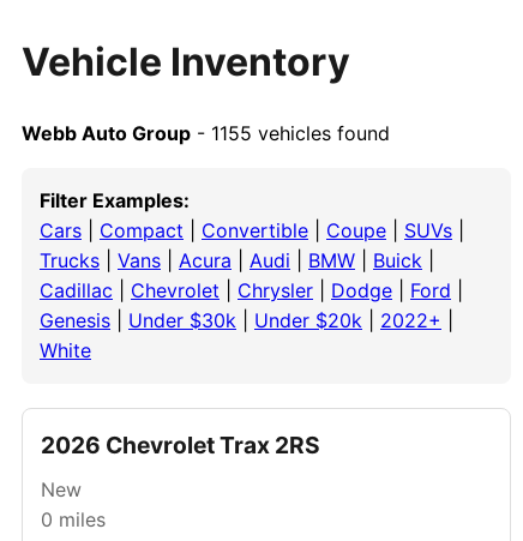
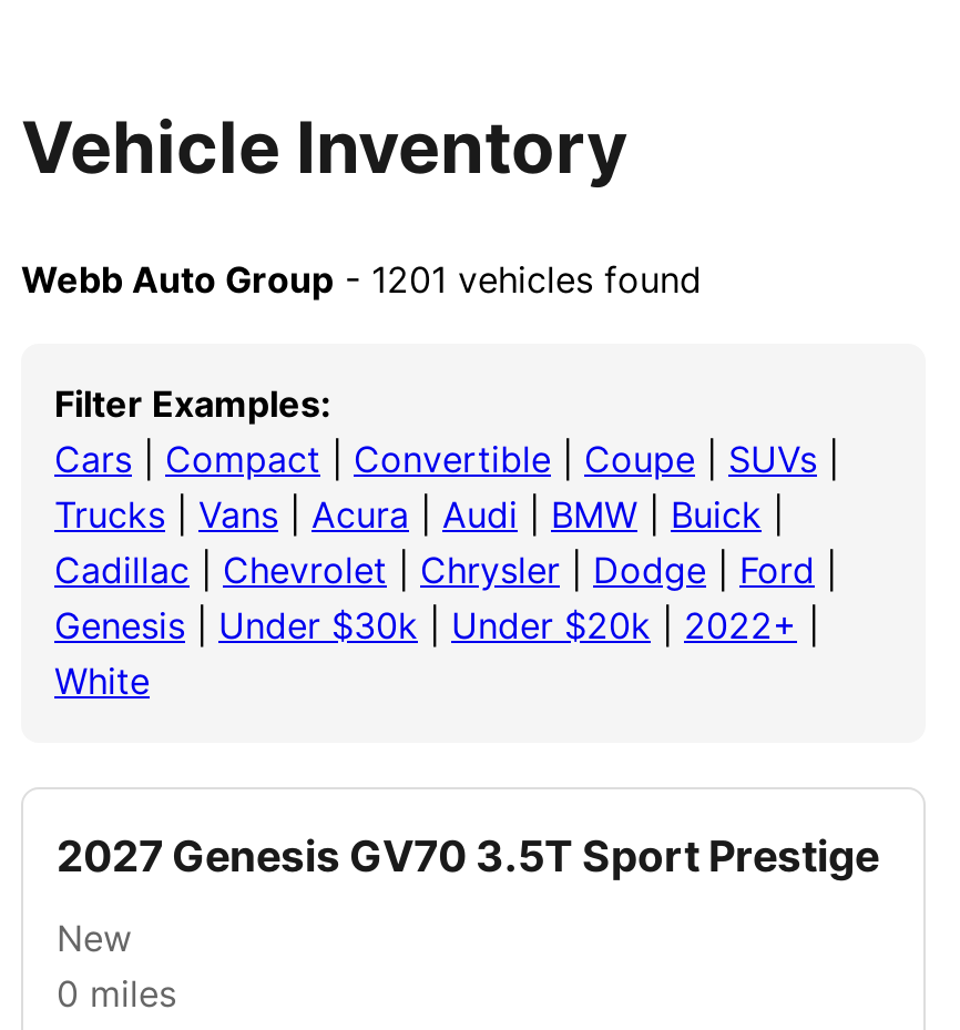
[22,121,390,145] Webb Auto Group - 1155 vehicles found -> [21,257,702,301] Webb Auto Group - 1201 vehicles found
[41,431,320,459] 2026 Chevrolet Trax 2RS -> [57,829,879,882] 2027 Genesis GV70 3.5T Sport Prestige

